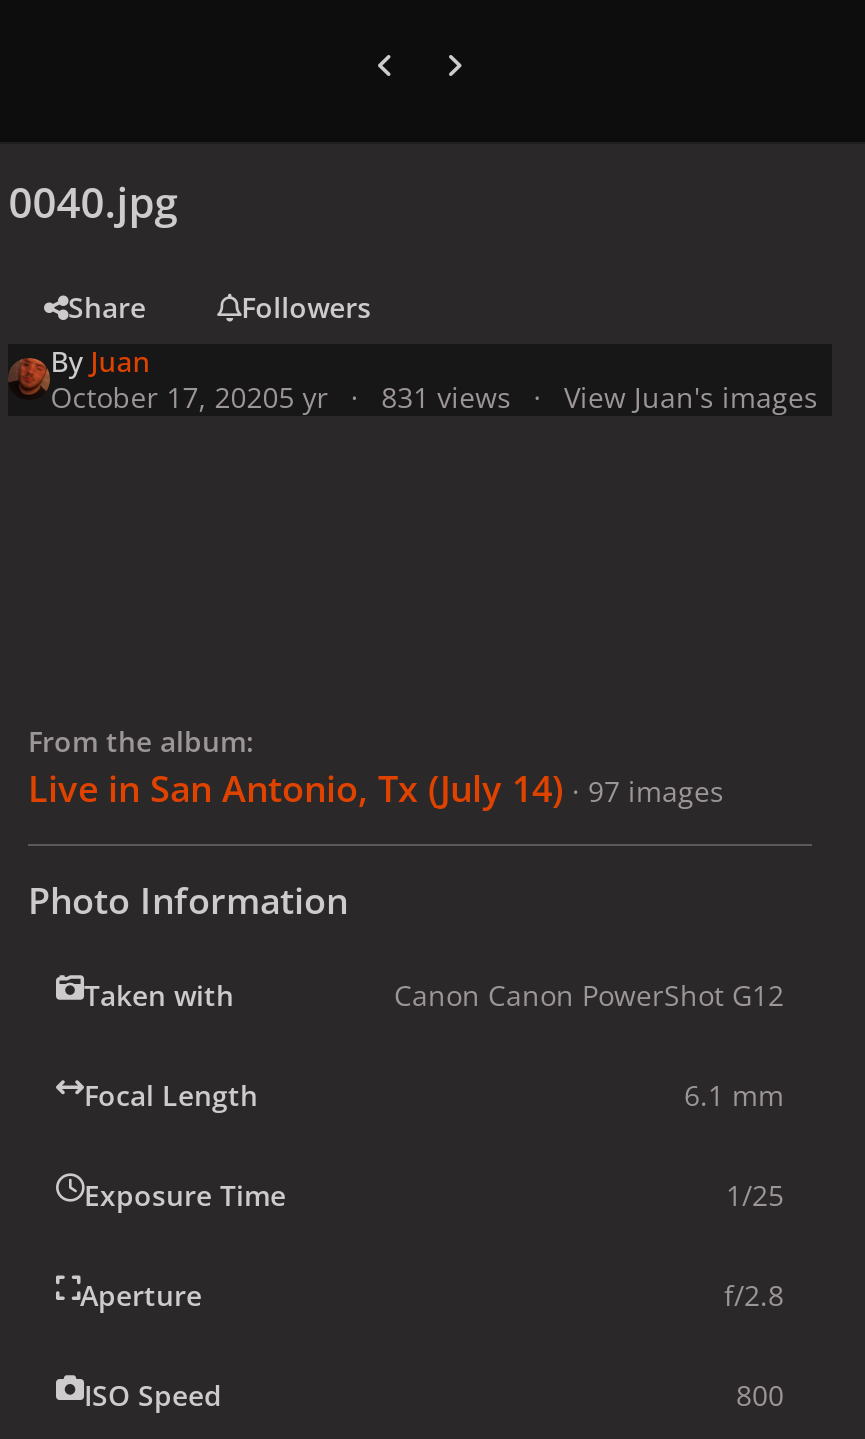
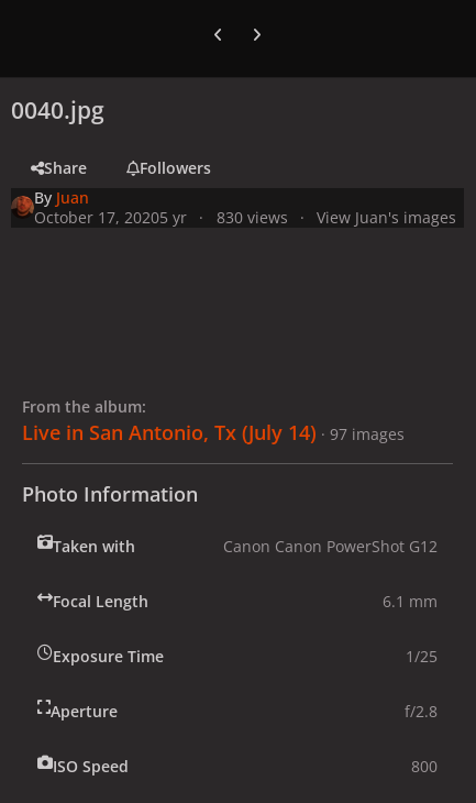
[50,377,818,415] October 17, 20205 yr 831 views View Juan's images -> [34,206,456,227] October 17, 20205 yr 830 views View Juan's images

